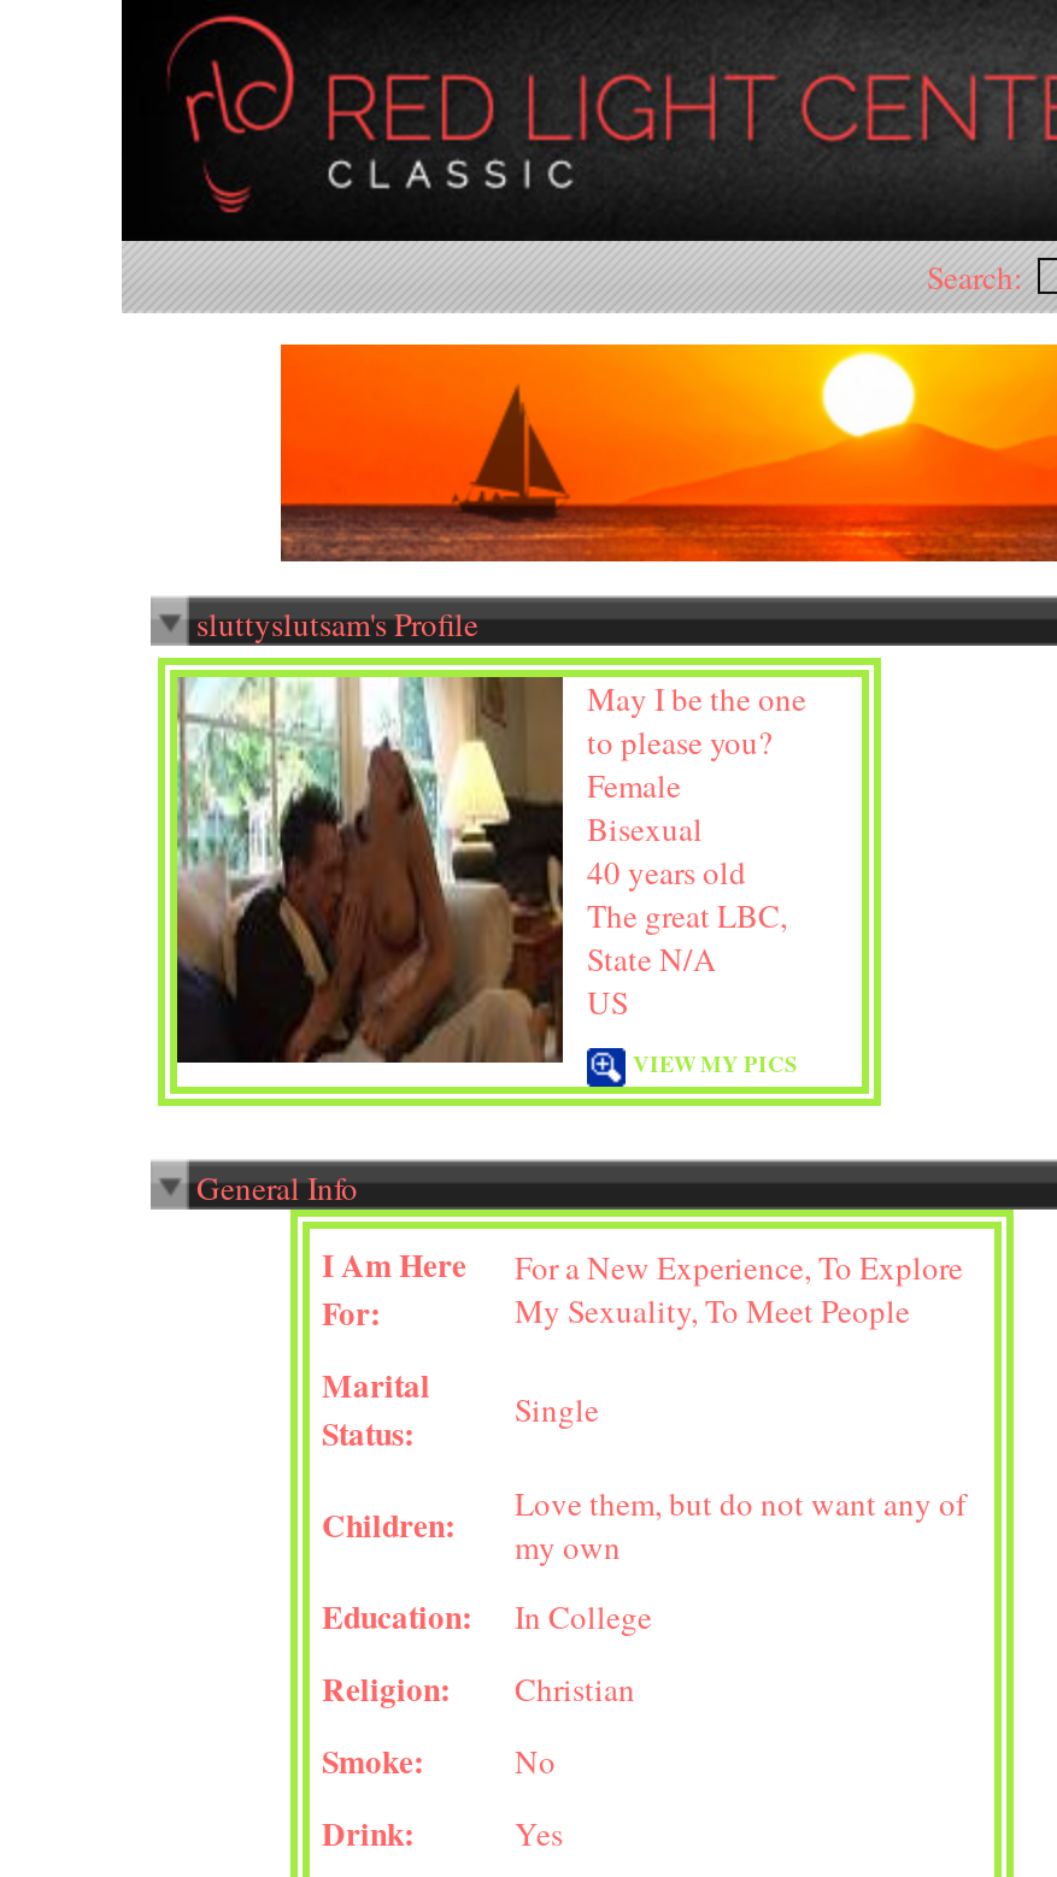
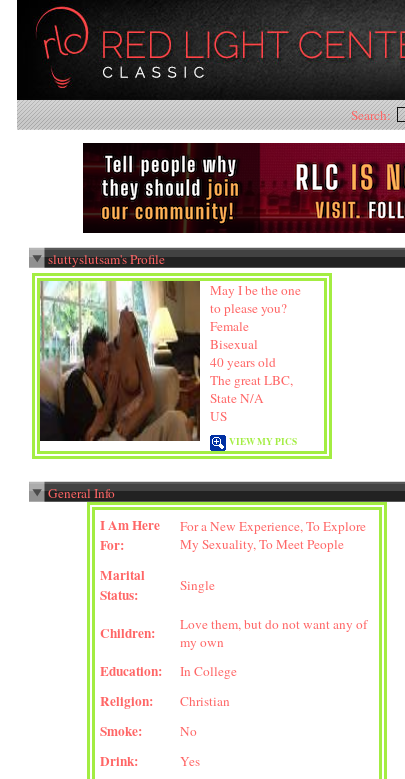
[278,342,1050,564] [image] -> [82,142,402,234] [image]

